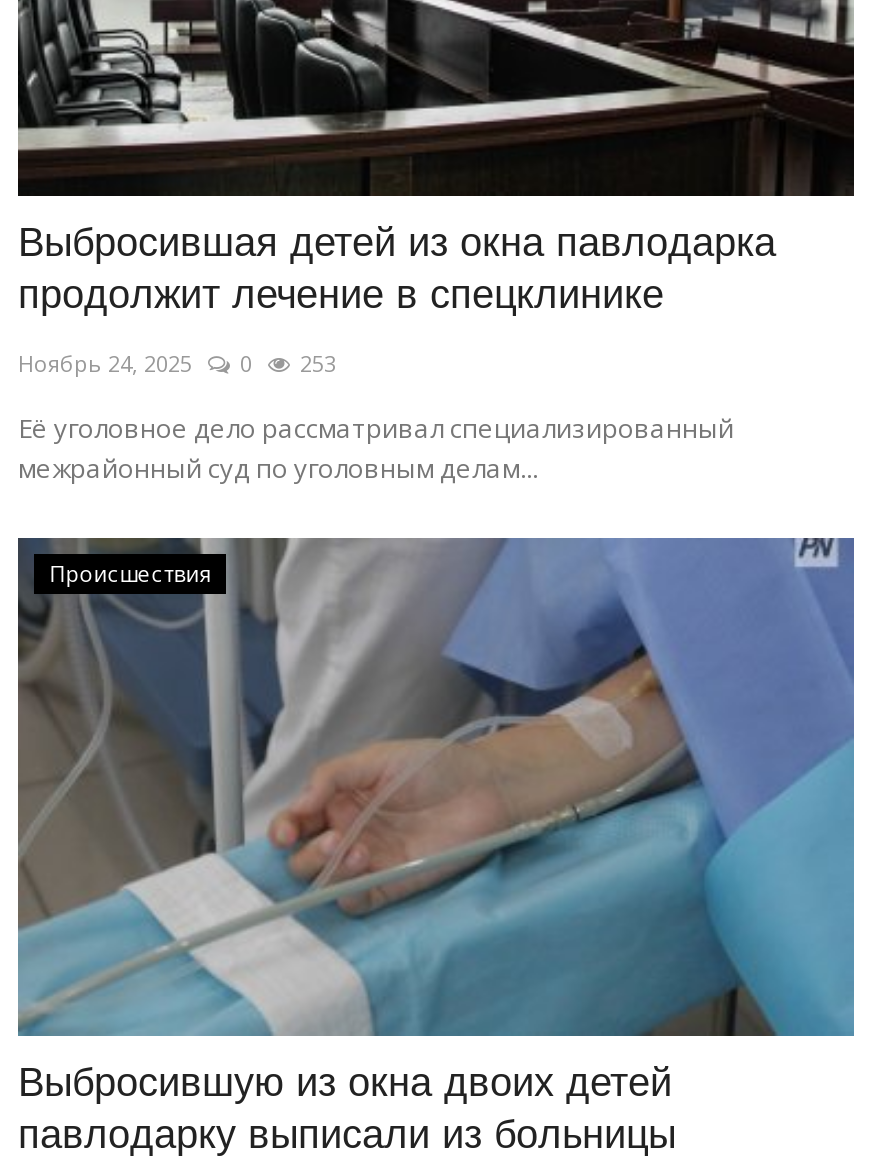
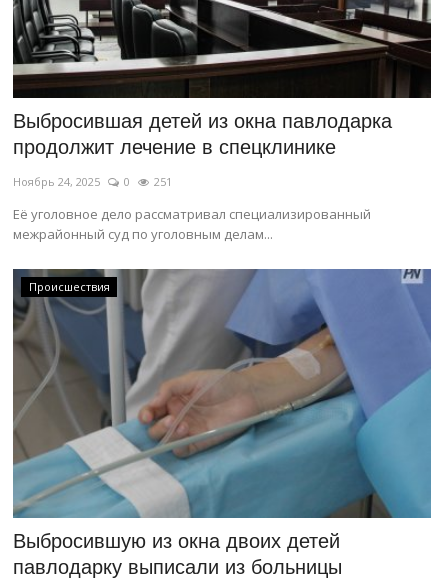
[300,349,336,379] 253 -> [154,174,172,189] 251

